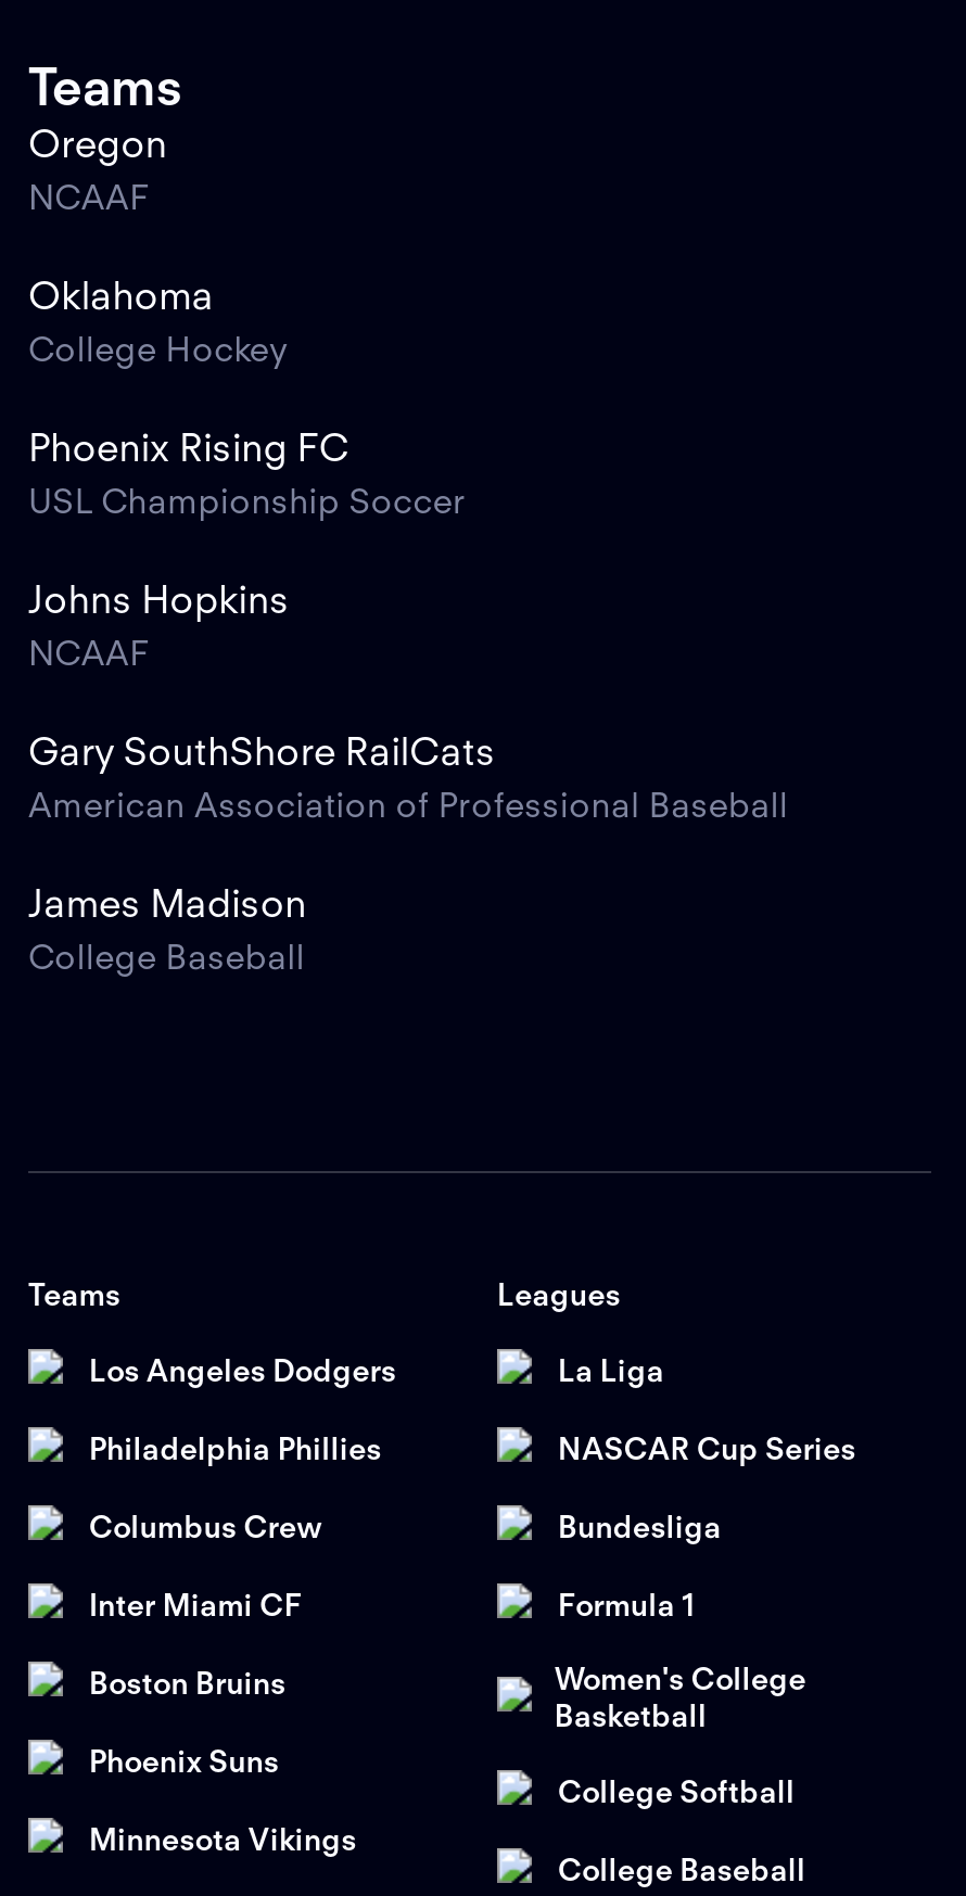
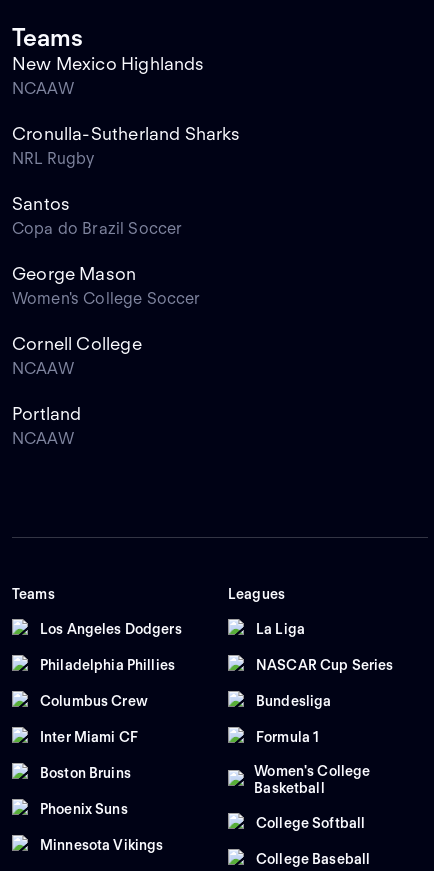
[28,121,167,219] Oregon | NCAAF -> [12,53,205,98] New Mexico Highlands | NCAAW
[28,273,287,371] Oklahoma | College Hockey -> [12,123,241,168] Cronulla-Sutherland Sharks | NRL Rugby
[28,425,466,522] Phoenix Rising FC | USL Championship Soccer -> [12,193,182,238] Santos | Copa do Brazil Soccer
[28,577,289,674] Johns Hopkins | NCAAF -> [12,263,200,308] George Mason | Women's College Soccer
[28,729,788,826] Gary SouthShore RailCats | American Association of Professional Baseball -> [12,333,142,378] Cornell College | NCAAW
[28,881,307,978] James Madison | College Baseball -> [12,403,81,448] Portland | NCAAW

